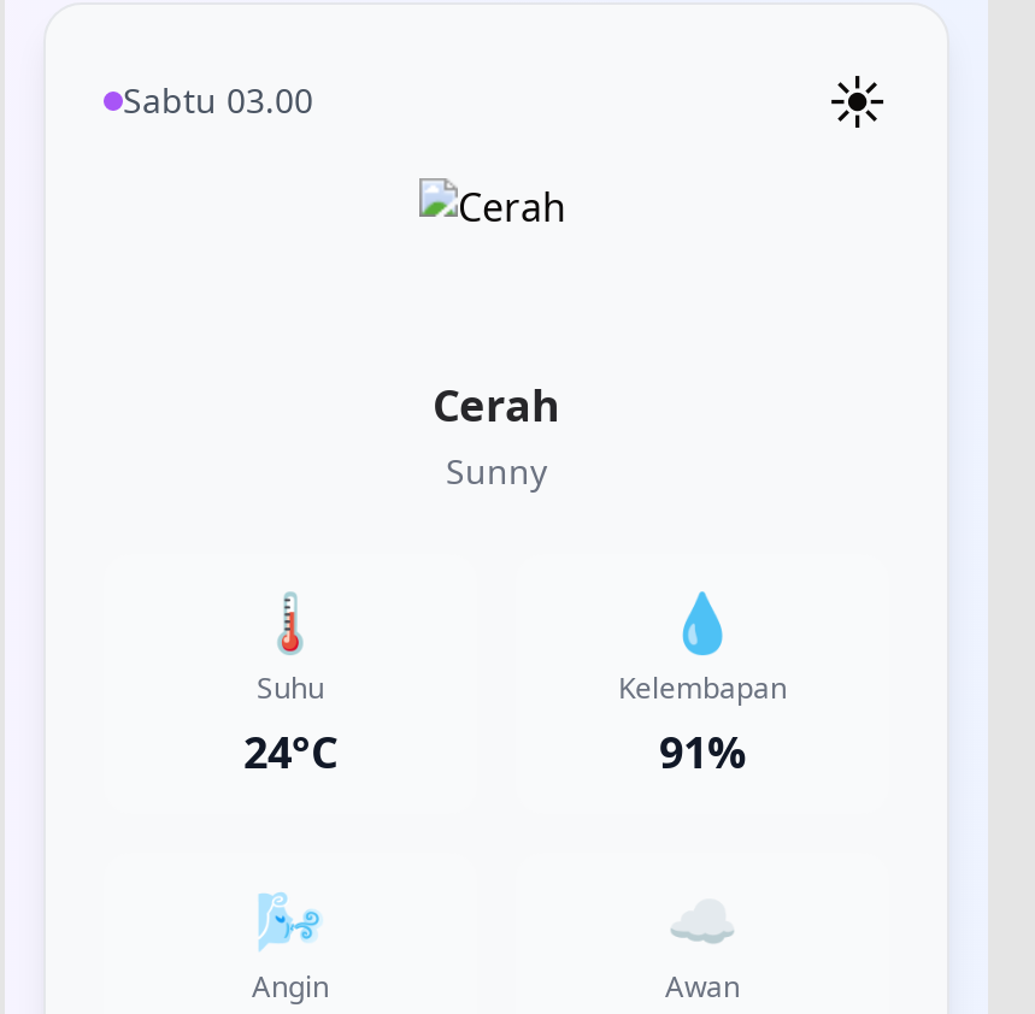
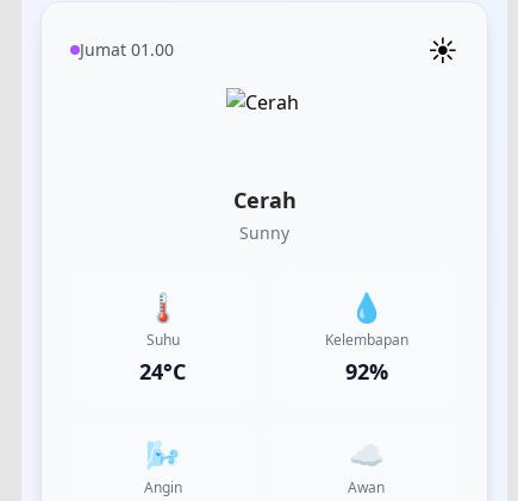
[123,77,313,123] Sabtu 03.00 -> [80,38,174,61] Jumat 01.00
[659,723,746,780] 91% -> [345,357,388,386] 92%

